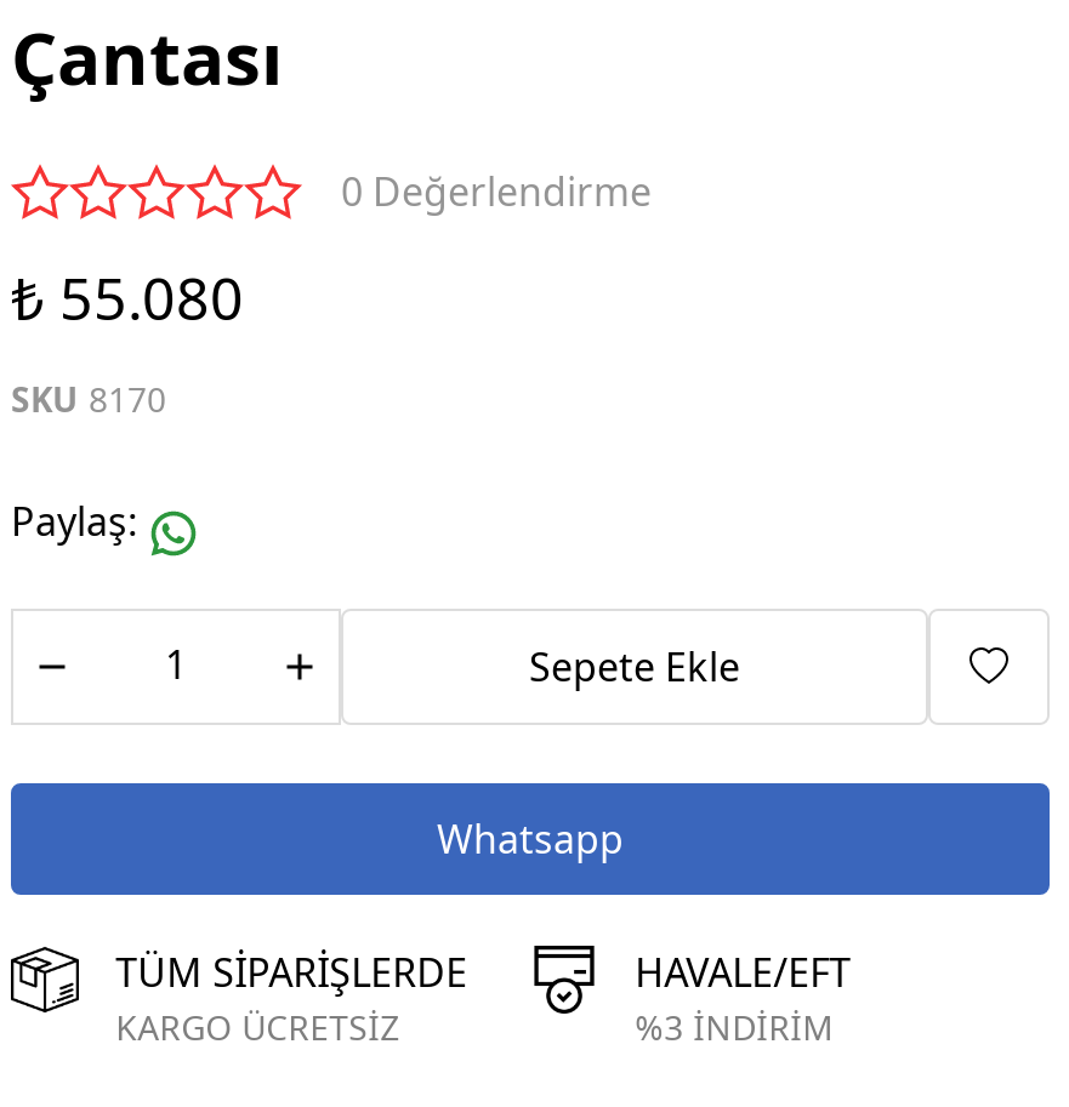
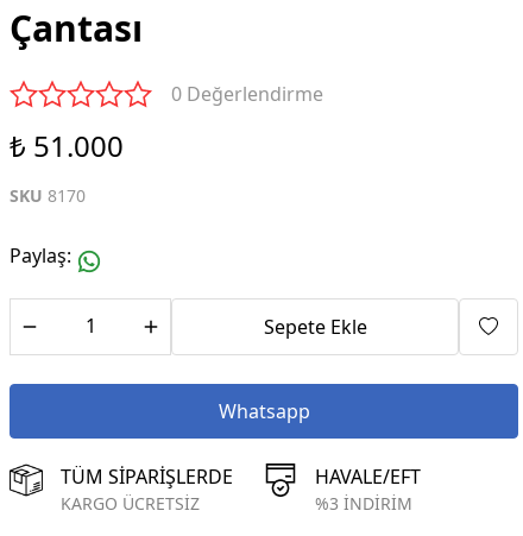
[11,257,244,337] ₺ 55.080 -> [10,126,124,165] ₺ 51.000

